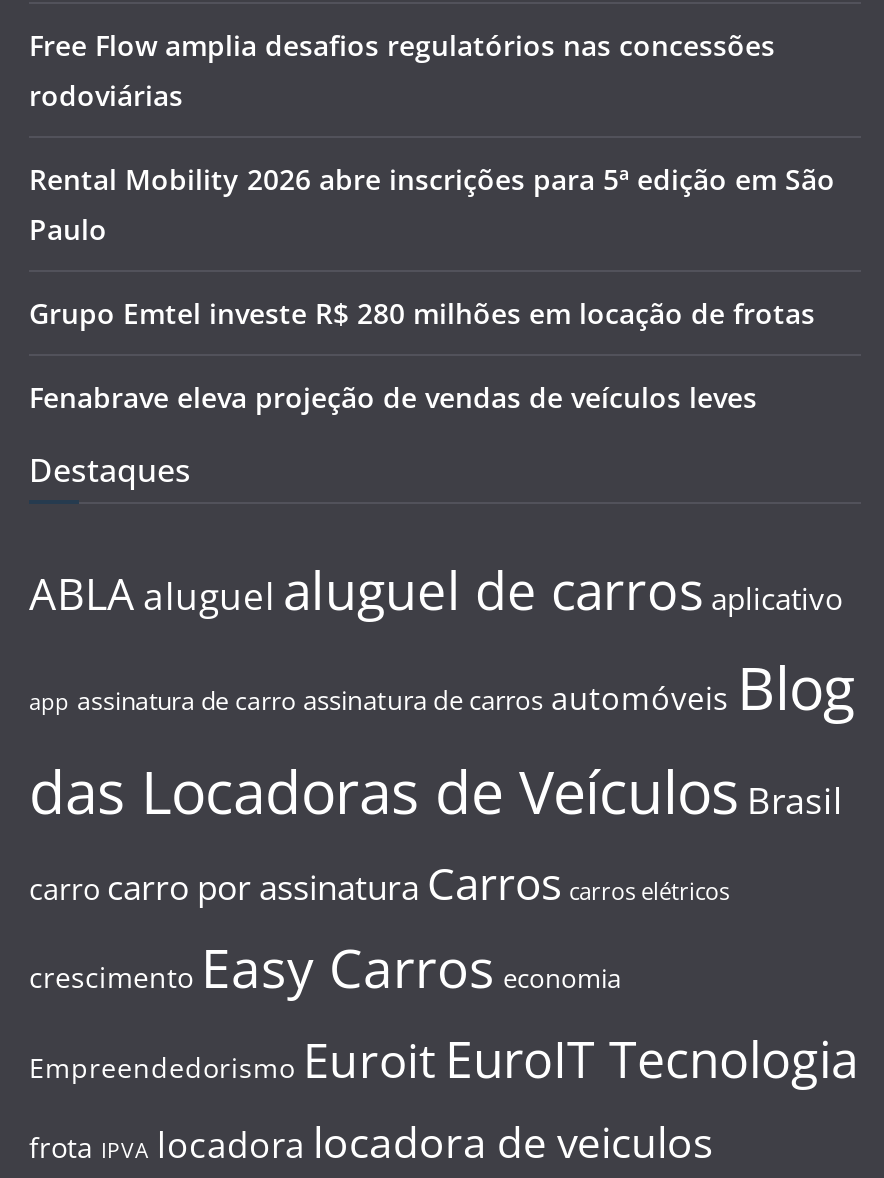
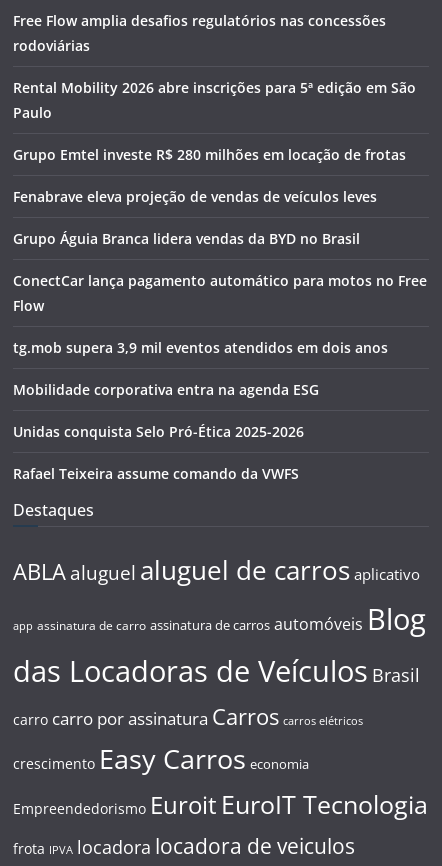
none -> [13,229,427,483] Grupo Águia Branca lidera vendas da BYD no Brasil | ConectCar lança pagamento automático para motos no Free | Flow | tg.mob supera 3,9 mil eventos atendidos em dois anos | Mobilidade corporativa entra na agenda ESG | Unidas conquista Selo Pró-Ética 2025-2026 | Rafael Teixeira assume comando da VWFS

